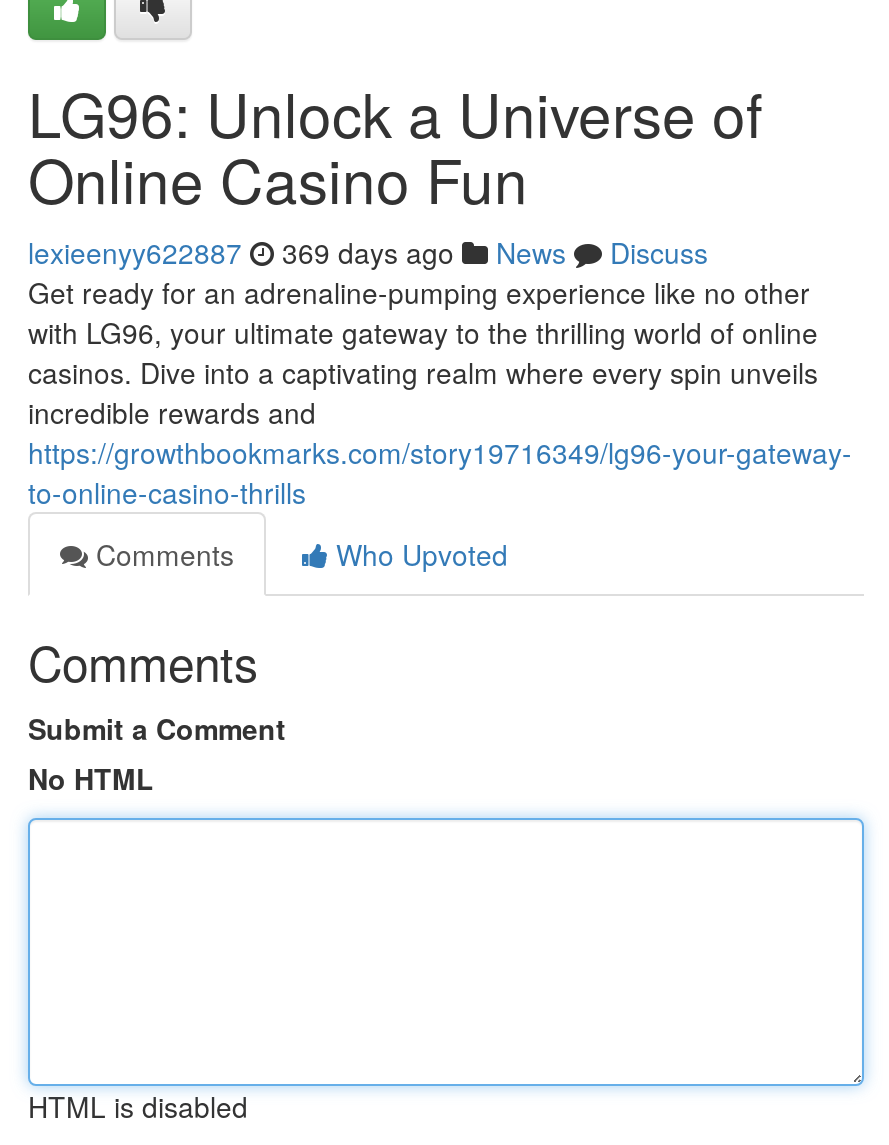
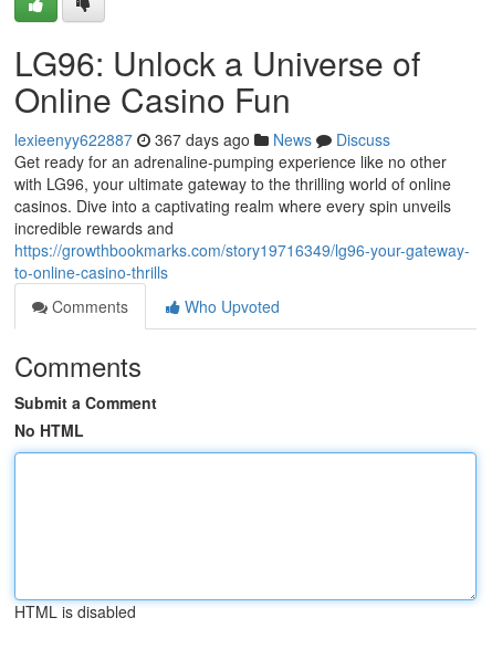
[28,232,708,272] lexieenyy622887 369 days ago News Discuss -> [14,128,390,150] lexieenyy622887 367 days ago News Discuss

